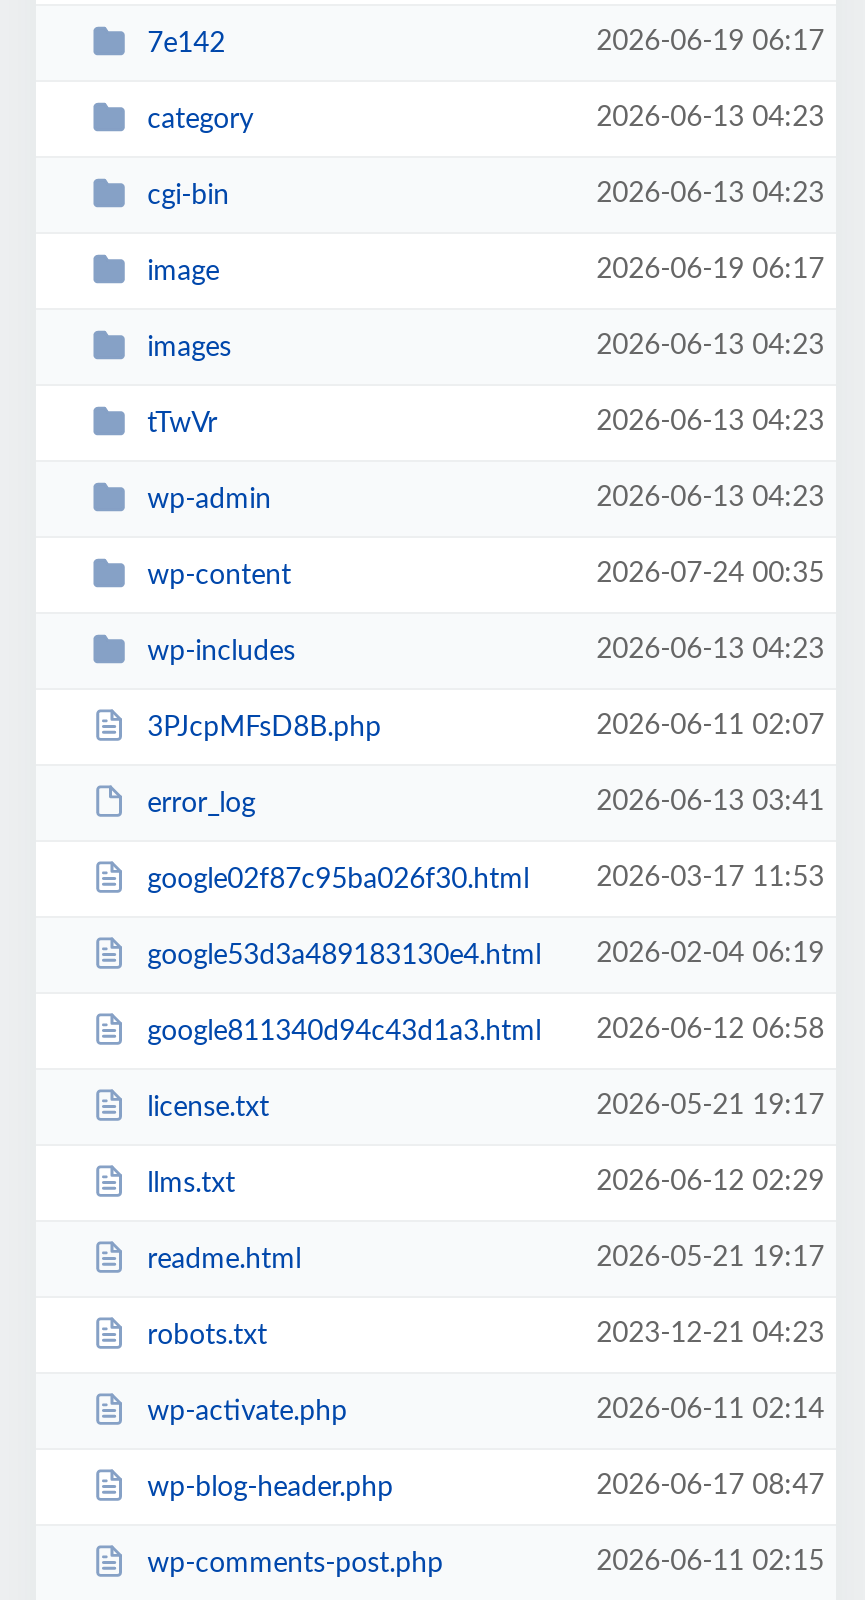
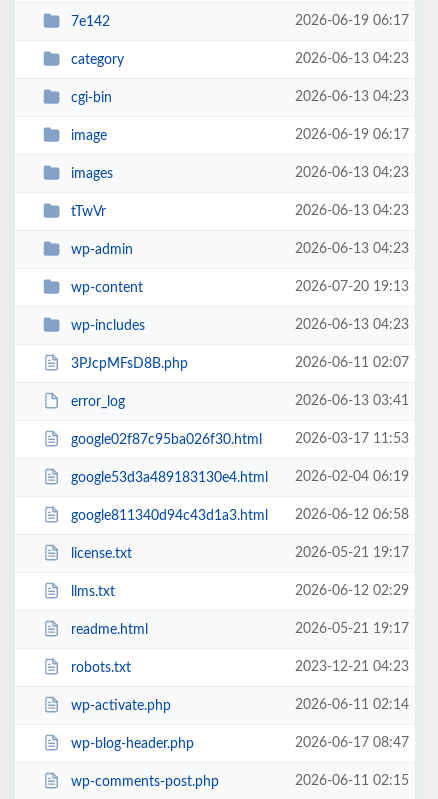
[596,560,824,588] 2026-07-24 00:35 -> [295,280,409,294] 2026-07-20 19:13

